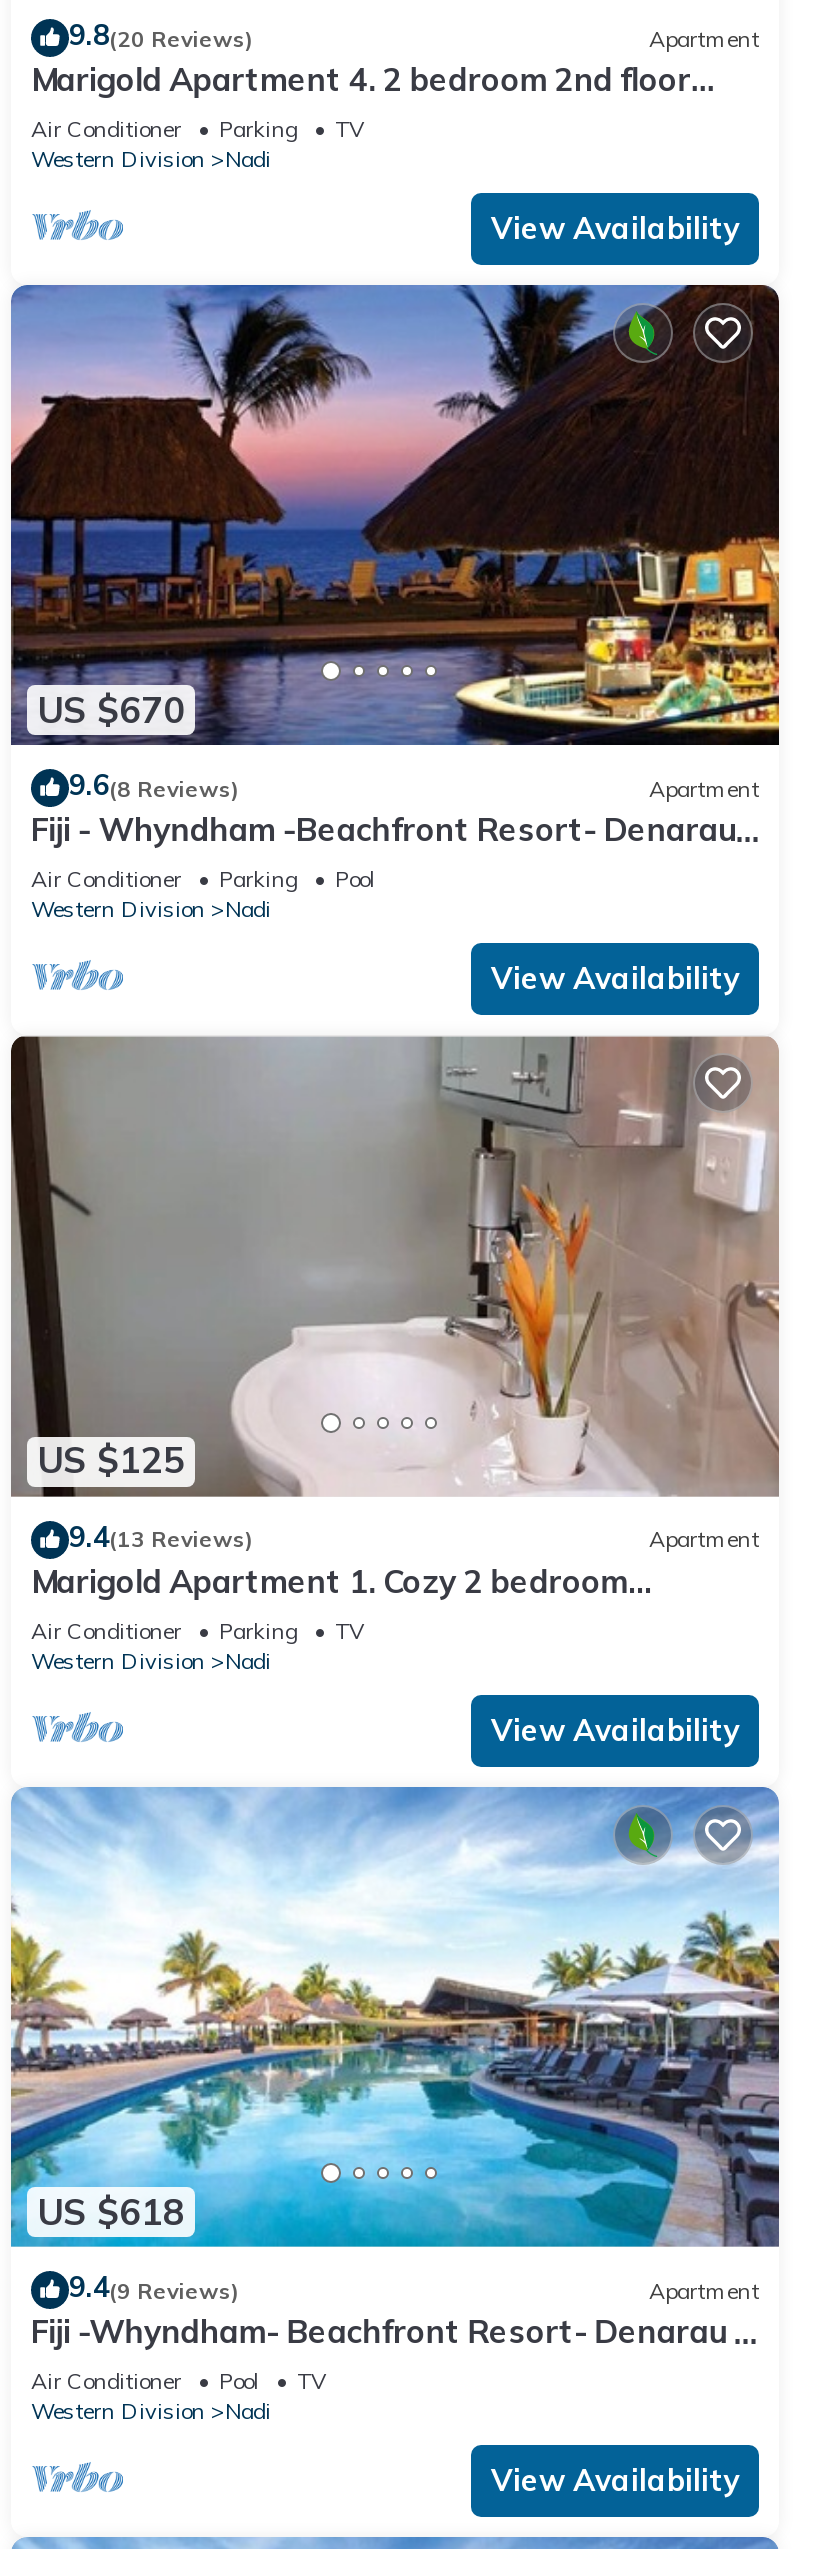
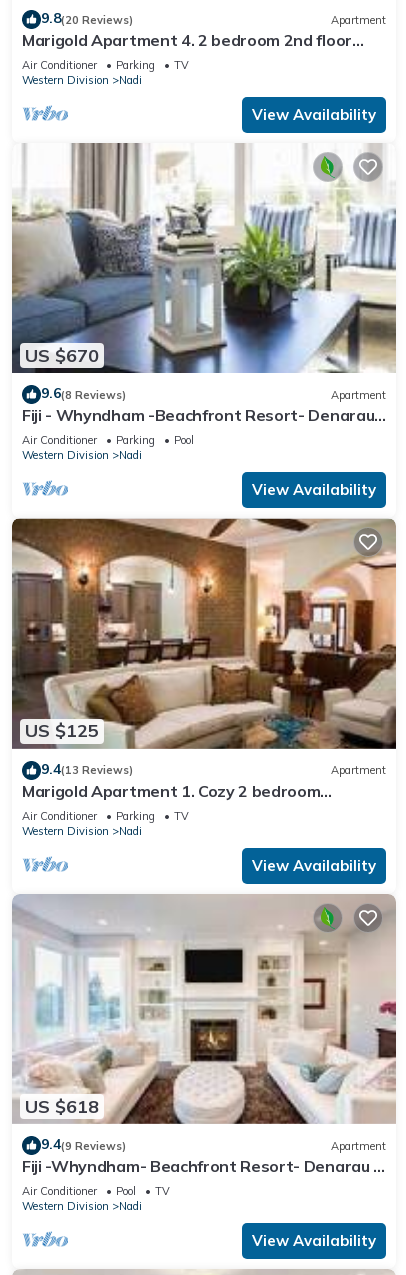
[9,283,781,747] [image] -> [12,143,397,374] [image]
[11,1037,779,1497] [image] -> [12,519,396,750] [image]
[9,1785,781,2249] [image] -> [12,894,396,1125] [image]

